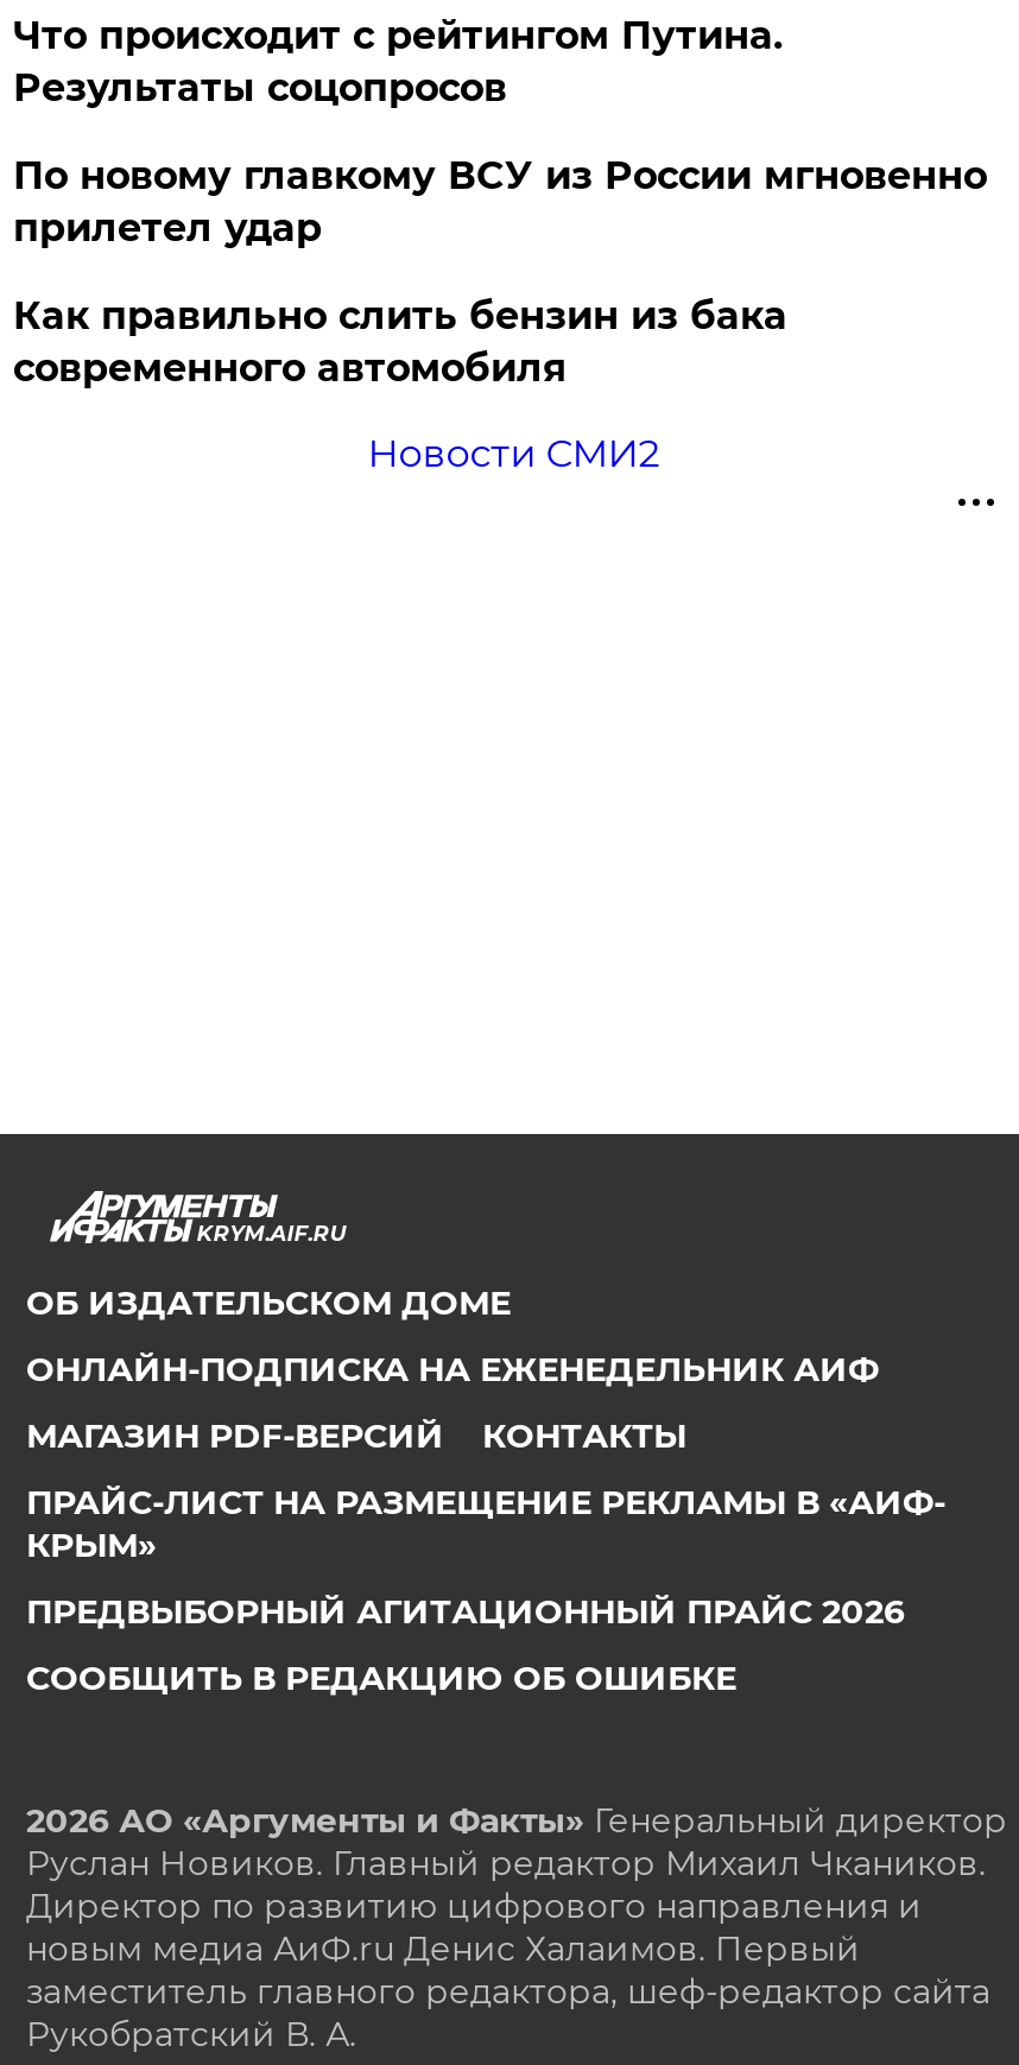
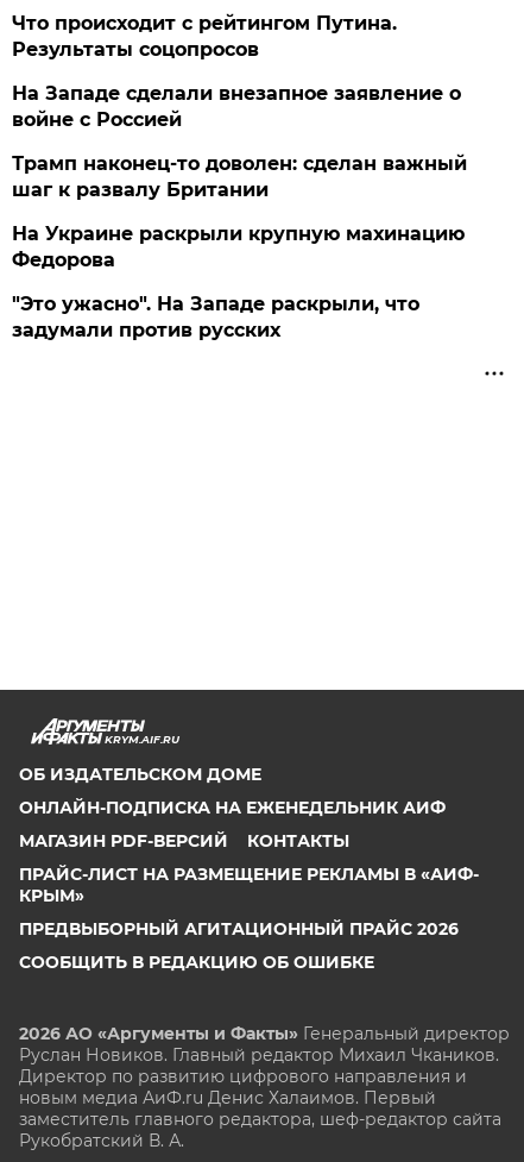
[13,153,987,476] По новому главкому ВСУ из России мгновенно | прилетел удар | Как правильно слить бензин из бака | современного автомобиля | Новости СМИ2 -> [12,82,467,341] На Западе сделали внезапное заявление о | войне с Россией | Трамп наконец-то доволен: сделан важный | шаг к развалу Британии | На Украине раскрыли крупную махинацию | Федорова | "Это ужасно". На Западе раскрыли, что | задумали против русских

